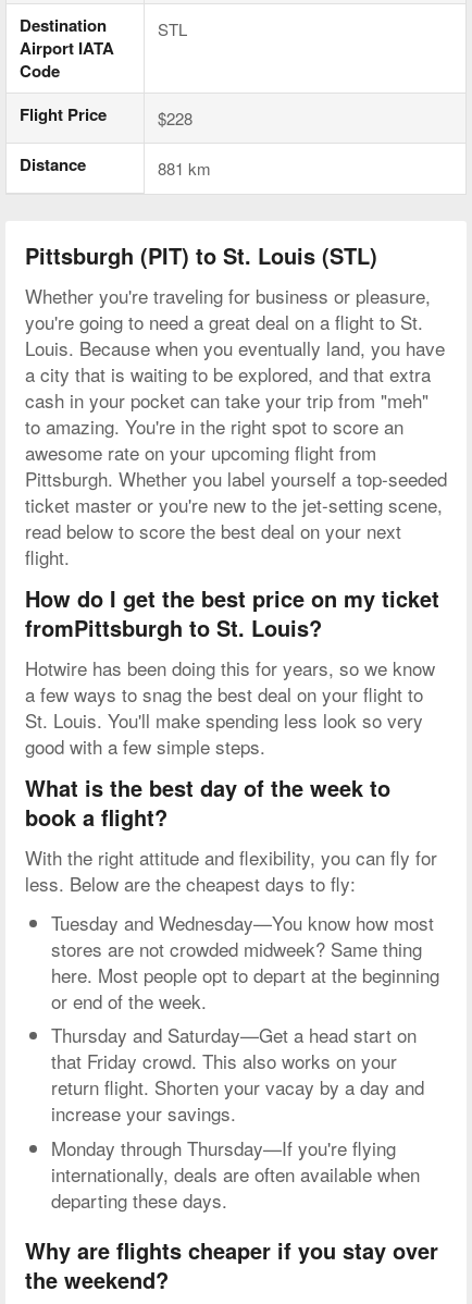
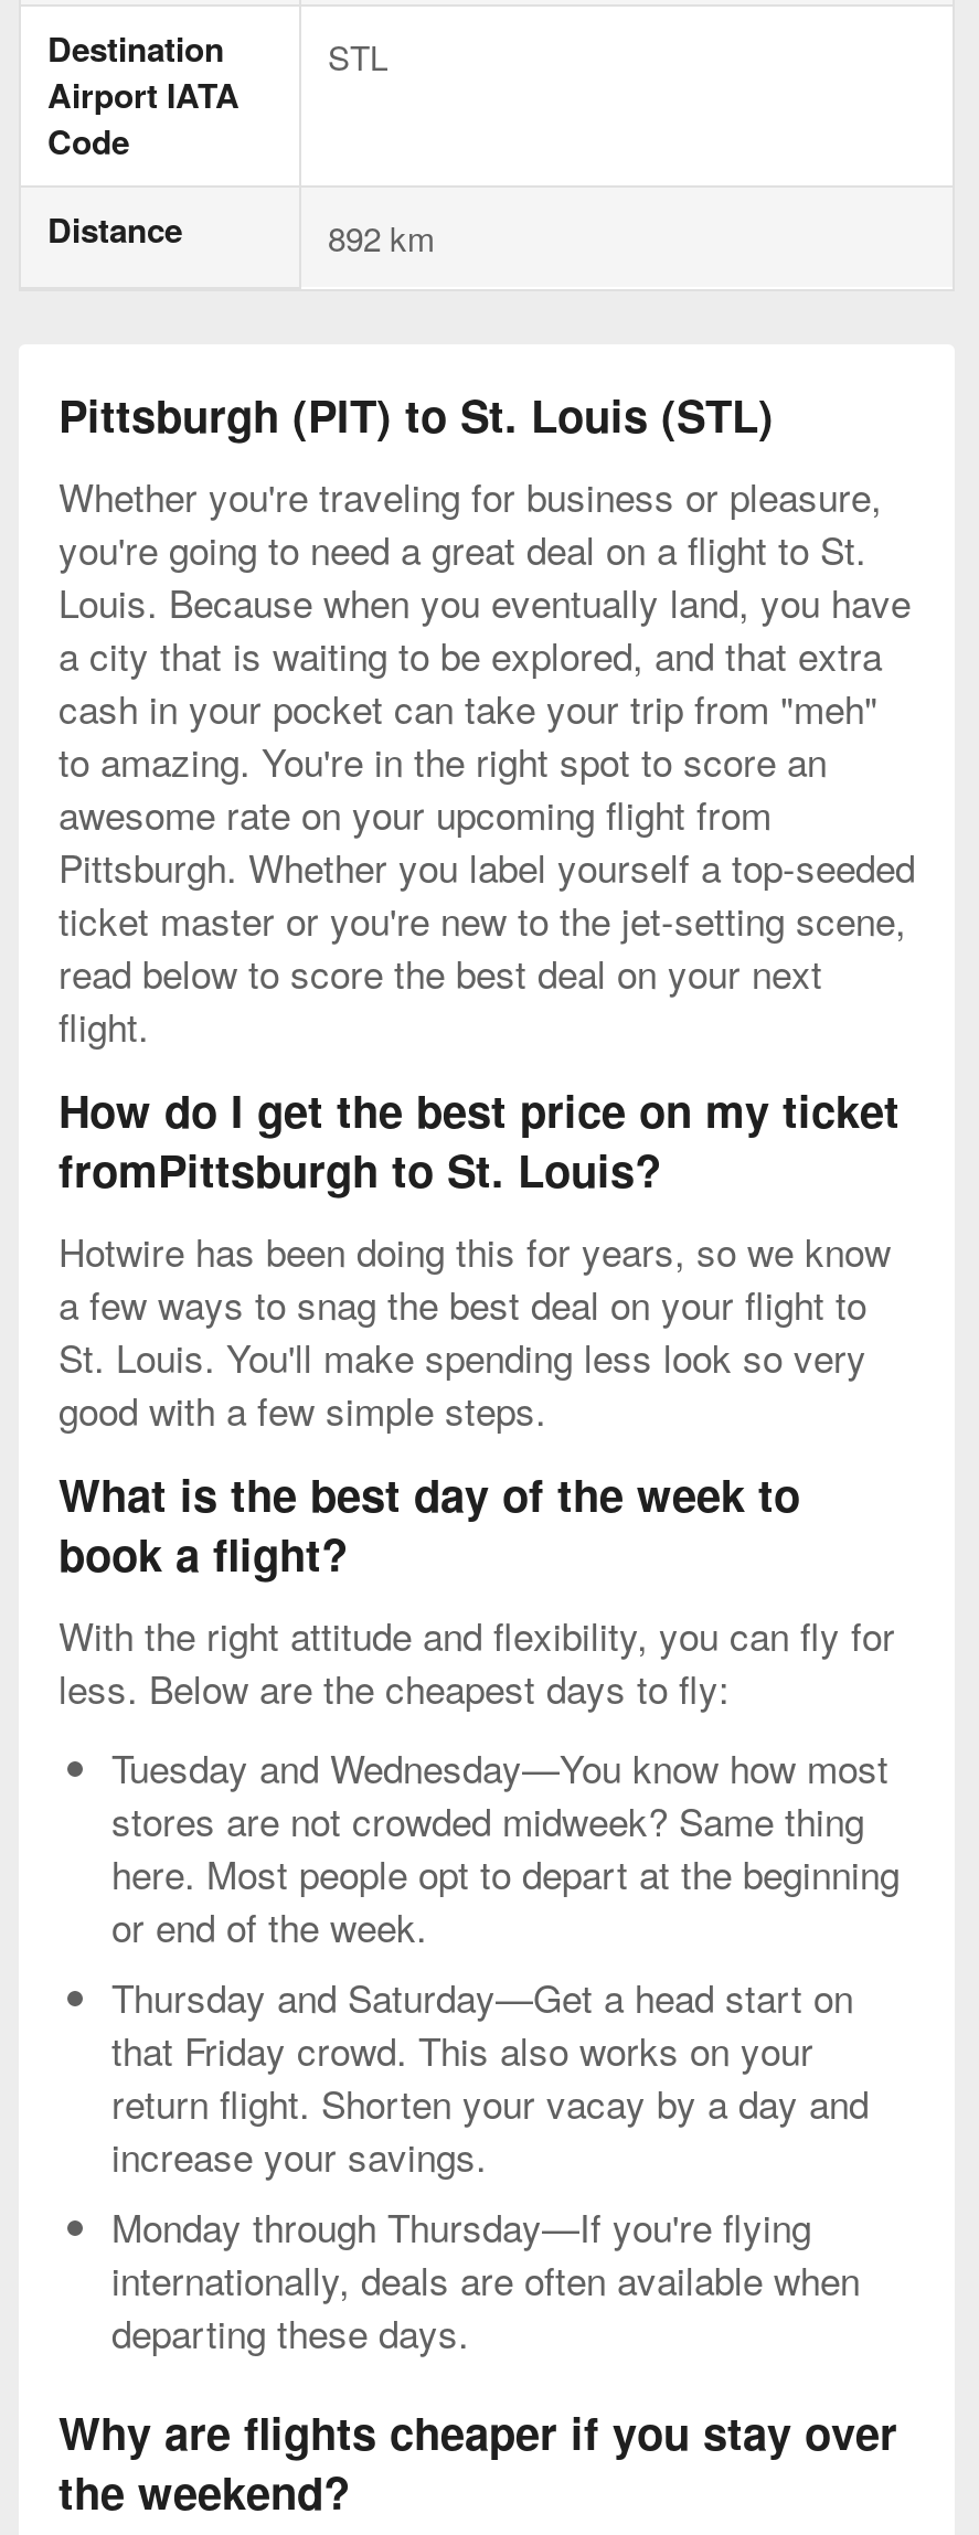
[20,102,192,129] Flight Price | $228 -> none
[158,156,211,179] 881 km -> [328,213,436,260] 892 km

